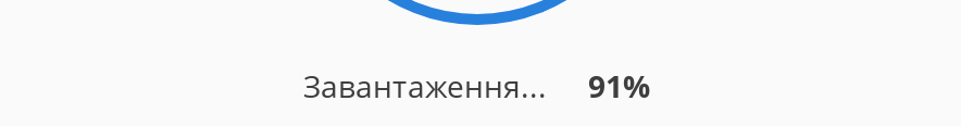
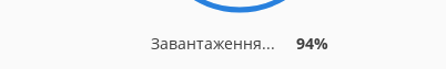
[303,64,651,105] Завантаження... 91% -> [151,32,328,53] Завантаження... 94%

